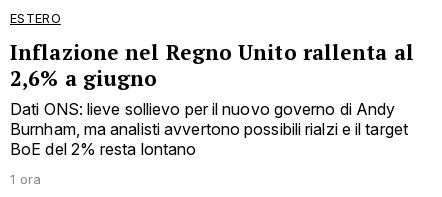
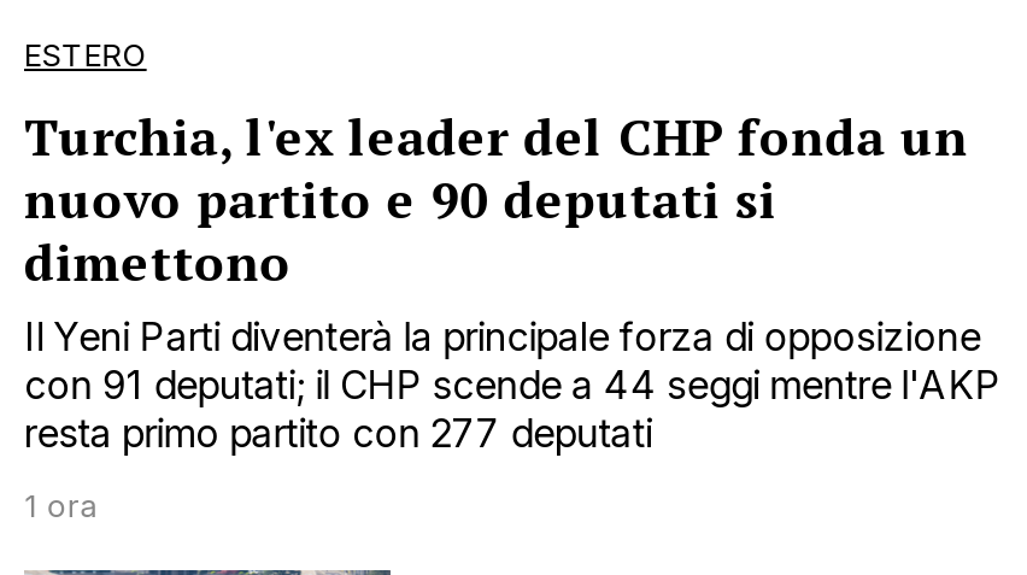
[10,38,414,159] Inflazione nel Regno Unito rallenta al | 2,6% a giugno | Dati ONS: lieve sollievo per il nuovo governo di Andy | Burnham, ma analisti avvertono possibili rialzi e il target | BoE del 2% resta lontano -> [24,103,1001,458] Turchia, l'ex leader del CHP fonda un | nuovo partito e 90 deputati si | dimettono | Il Yeni Parti diventerà la principale forza di opposizione | con 91 deputati; il CHP scende a 44 seggi mentre l'AKP | resta primo partito con 277 deputati

